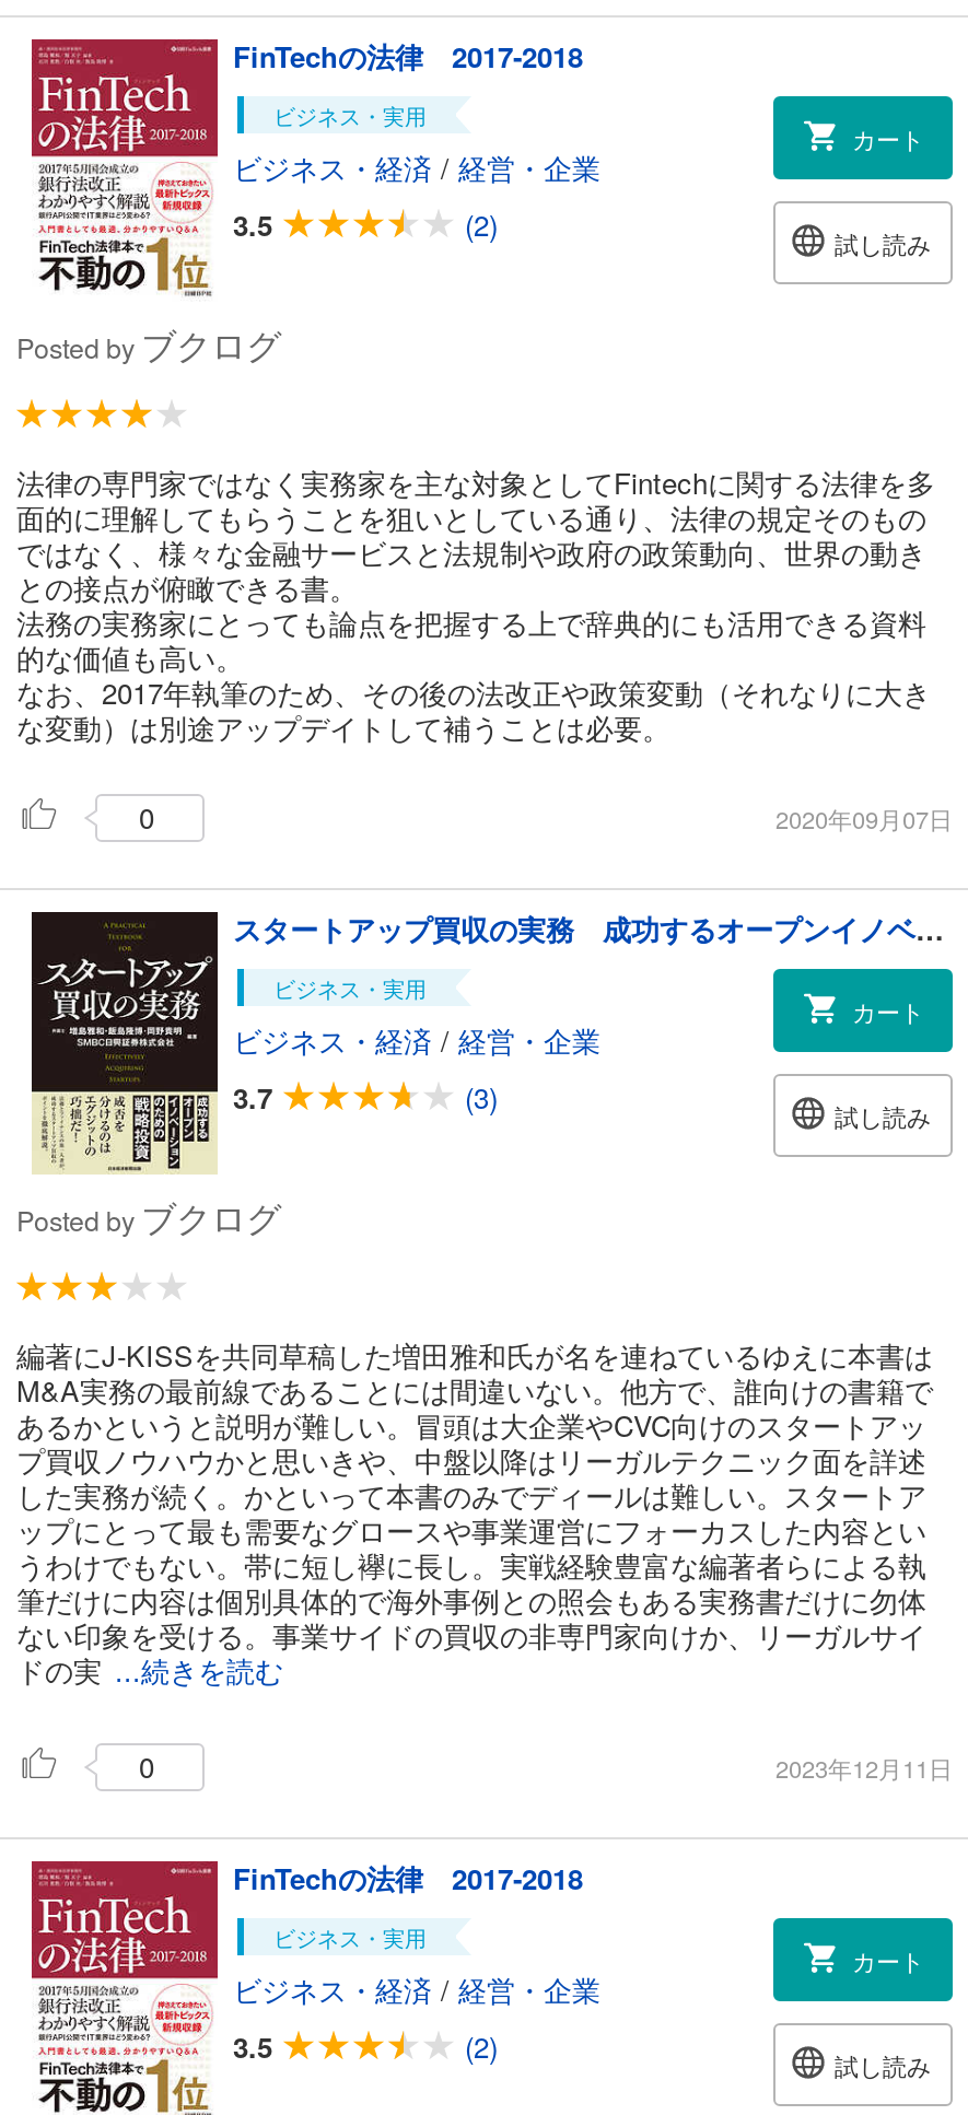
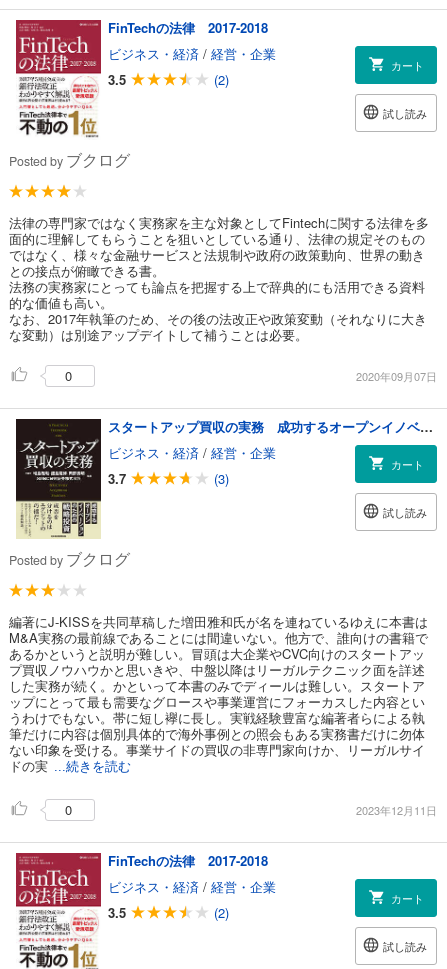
[273,101,427,131] ビジネス・実用 -> none
moved [233,147,600,245] -> [108,44,276,89]: ビジネス・経済/経営・企業 | 3.5 | (2)
[273,973,427,1004] ビジネス・実用 -> none
moved [233,1019,600,1118] -> [108,443,276,488]: ビジネス・経済/経営・企業 | 3.7 | (3)
[273,1923,427,1953] ビジネス・実用 -> none
moved [233,1968,600,2067] -> [108,877,276,922]: ビジネス・経済/経営・企業 | 3.5 | (2)

